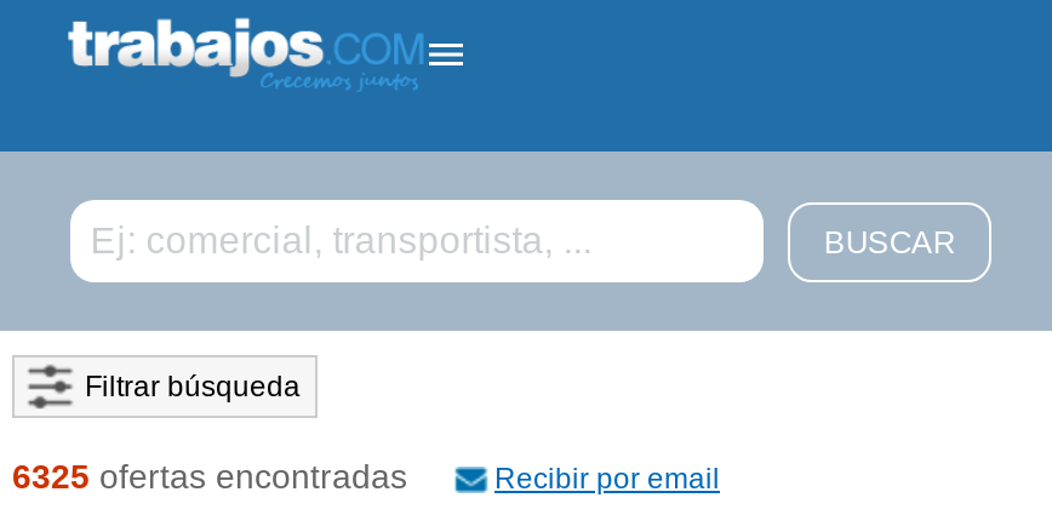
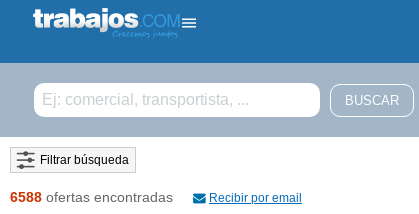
[12,457,417,496] 6325 ofertas encontradas -> [10,189,177,205] 6588 ofertas encontradas

